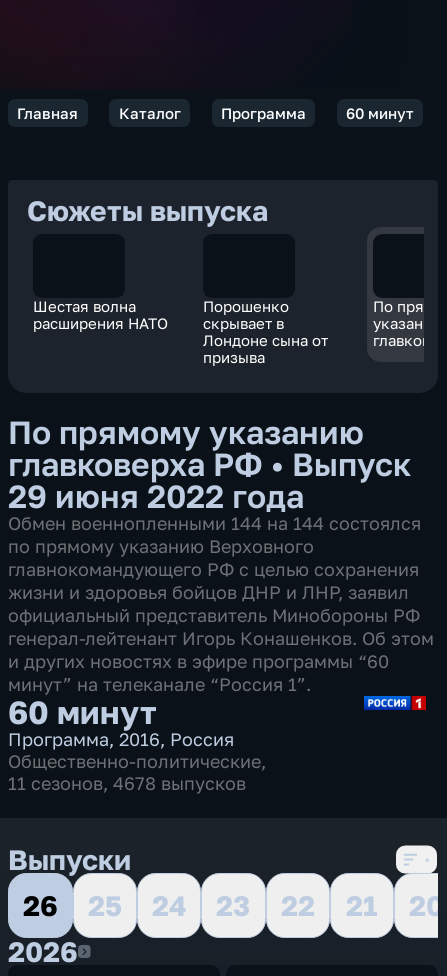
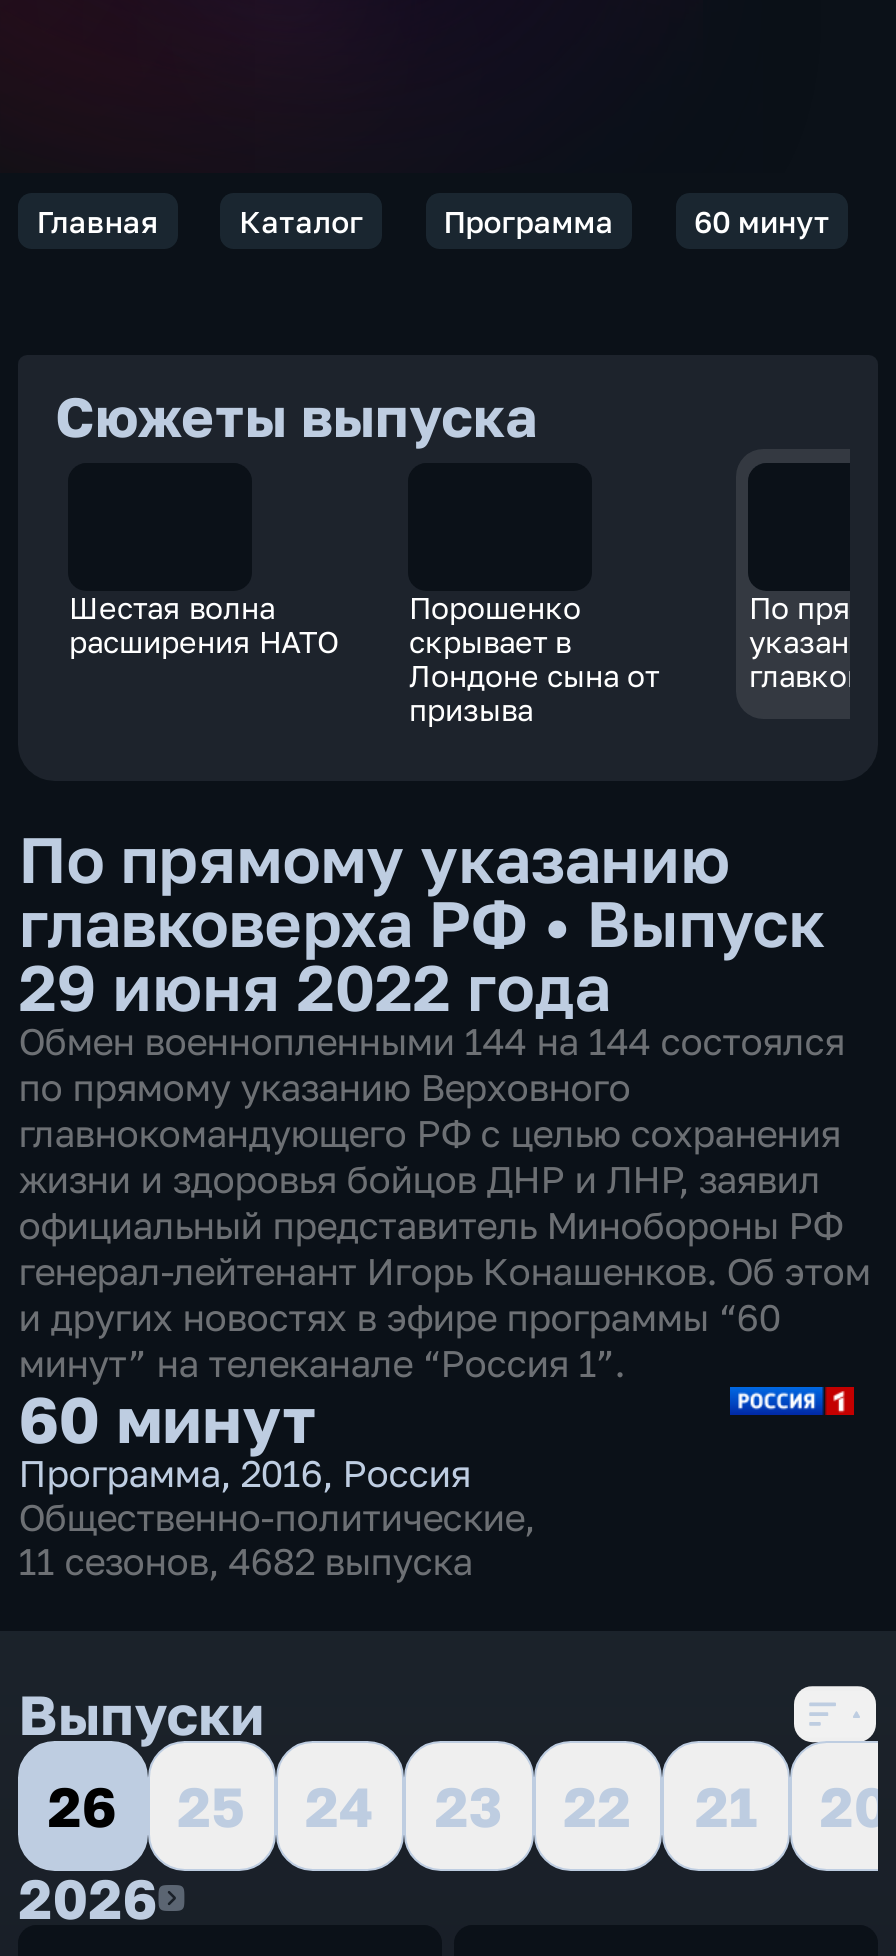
[8,772,246,794] 11 сезонов, 4678 выпусков -> [18,1539,472,1583] 11 сезонов, 4682 выпуска

